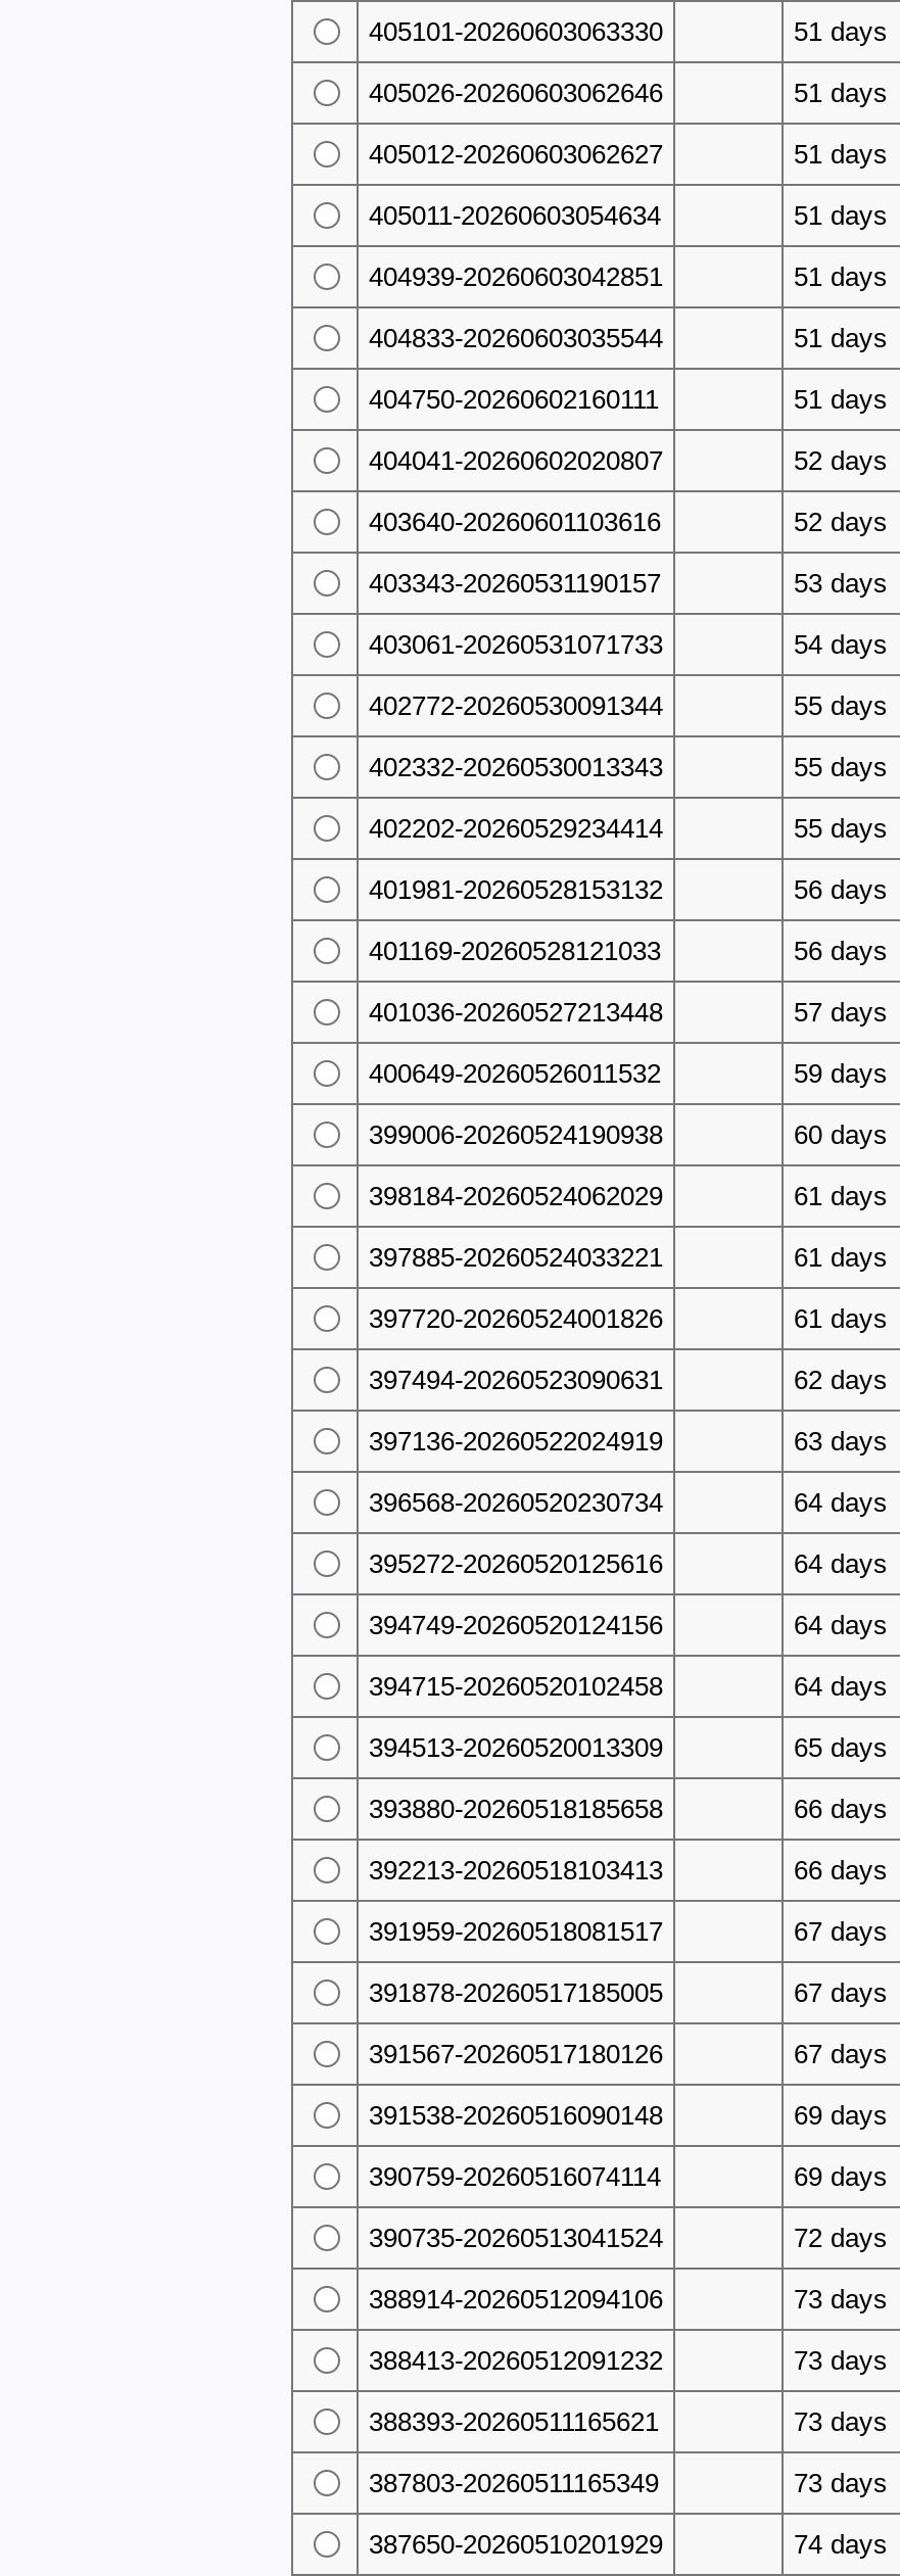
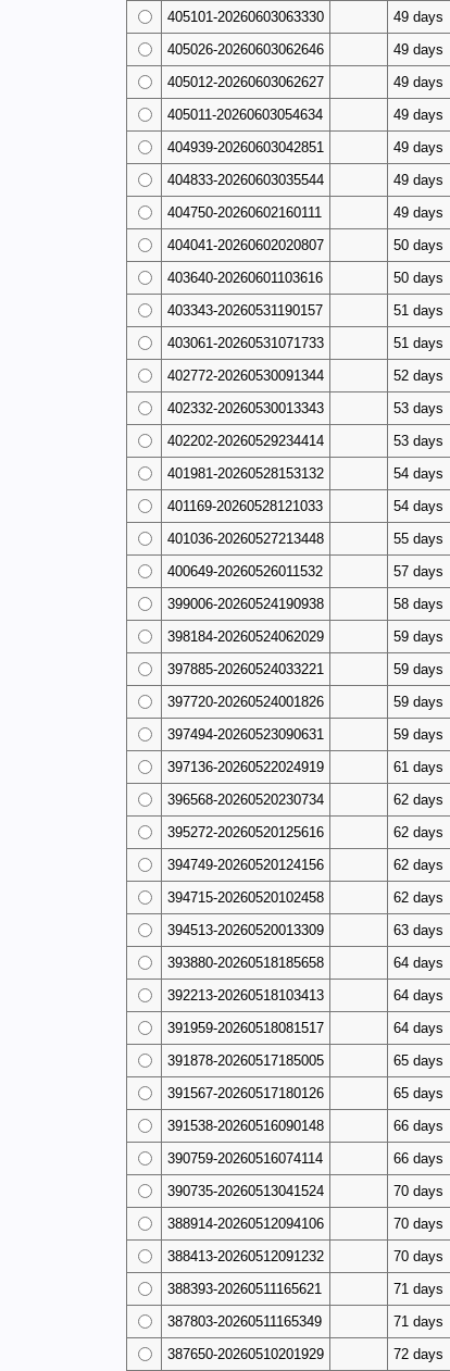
[794,16,888,47] 51 days -> [393,9,443,25] 49 days
[794,78,888,108] 51 days -> [393,41,443,58] 49 days
[794,139,888,170] 51 days -> [393,74,443,90] 49 days
[794,200,888,231] 51 days -> [393,107,443,123] 49 days
[794,261,888,292] 51 days -> [393,139,443,155] 49 days
[794,323,888,353] 51 days -> [393,172,443,188] 49 days
[794,384,888,415] 51 days -> [393,204,443,221] 49 days
[794,445,888,476] 52 days -> [393,237,443,253] 50 days
[794,507,888,537] 52 days -> [393,270,443,286] 50 days
[794,568,888,599] 53 days -> [393,302,443,319] 51 days
[794,629,888,660] 54 days -> [393,335,443,351] 51 days
[794,690,888,721] 55 days -> [393,367,443,384] 52 days
[794,752,888,782] 55 days -> [393,400,443,416] 53 days
[794,813,888,844] 55 days -> [393,433,443,449] 53 days
[794,874,888,905] 56 days -> [393,465,443,482] 54 days
[794,936,888,966] 56 days -> [393,498,443,514] 54 days
[794,997,888,1028] 57 days -> [393,531,443,547] 55 days
[794,1058,888,1089] 59 days -> [393,563,443,579] 57 days
[794,1119,888,1150] 60 days -> [393,596,443,612] 58 days
[794,1181,888,1211] 61 days -> [393,628,443,645] 59 days
[794,1242,888,1273] 61 days -> [393,661,443,677] 59 days
[794,1303,888,1334] 61 days -> [393,694,443,710] 59 days
[794,1365,888,1395] 62 days -> [393,726,443,743] 59 days
[794,1426,888,1457] 63 days -> [393,759,443,775] 61 days
[794,1487,888,1518] 64 days -> [393,792,443,808] 62 days
[794,1548,888,1579] 64 days -> [393,824,443,840] 62 days
[794,1610,888,1640] 64 days -> [393,857,443,873] 62 days
[794,1671,888,1702] 64 days -> [393,889,443,906] 62 days
[794,1732,888,1763] 65 days -> [393,922,443,938] 63 days
[794,1794,888,1824] 66 days -> [393,955,443,971] 64 days
[794,1855,888,1886] 66 days -> [393,987,443,1004] 64 days
[794,1916,888,1947] 67 days -> [393,1020,443,1036] 64 days
[794,1977,888,2008] 67 days -> [393,1052,443,1069] 65 days
[794,2039,888,2069] 67 days -> [393,1085,443,1101] 65 days
[794,2100,888,2131] 69 days -> [393,1118,443,1134] 66 days
[794,2161,888,2192] 69 days -> [393,1150,443,1167] 66 days
[794,2223,888,2253] 72 days -> [393,1183,443,1199] 70 days
[794,2284,888,2315] 73 days -> [393,1216,443,1232] 70 days
[794,2345,888,2376] 73 days -> [393,1248,443,1264] 70 days
[794,2406,888,2437] 73 days -> [393,1281,443,1297] 71 days
[794,2468,888,2498] 73 days -> [393,1313,443,1330] 71 days
[794,2529,888,2560] 74 days -> [393,1346,443,1362] 72 days

